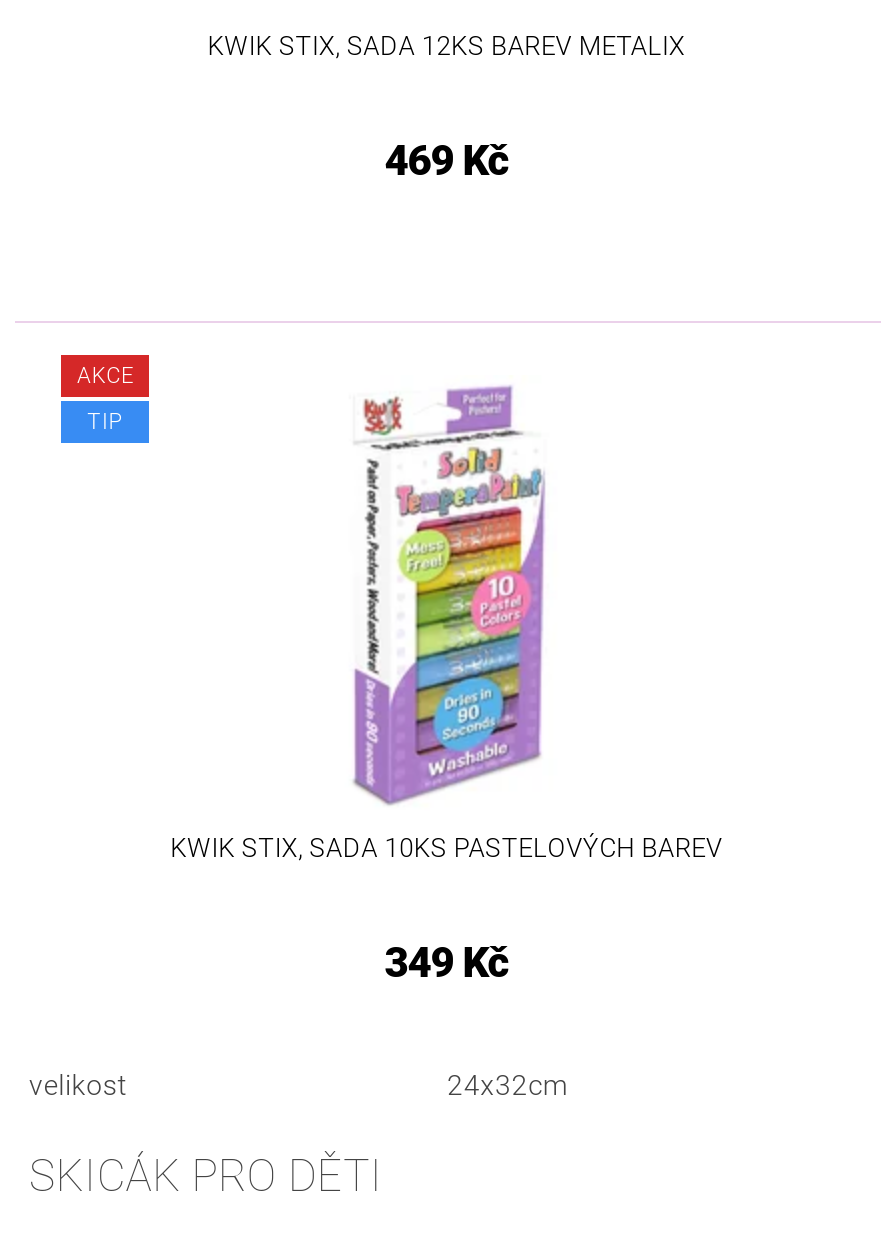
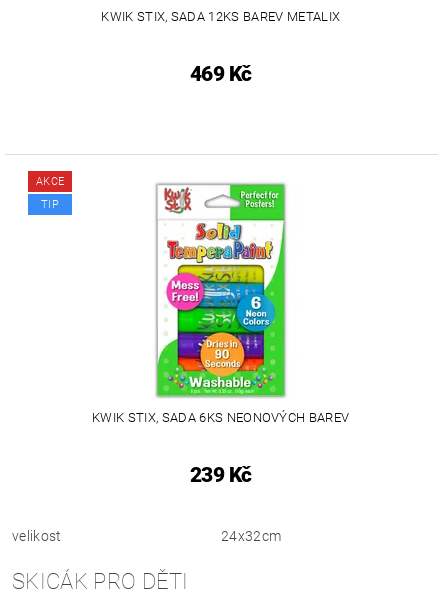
[170,379,723,864] [image] | KWIK STIX, SADA 10KS PASTELOVÝCH BAREV -> [92,182,349,425] [image] | KWIK STIX, SADA 6KS NEONOVÝCH BAREV
[384,940,509,988] 349 Kč -> [190,463,252,487] 239 Kč

